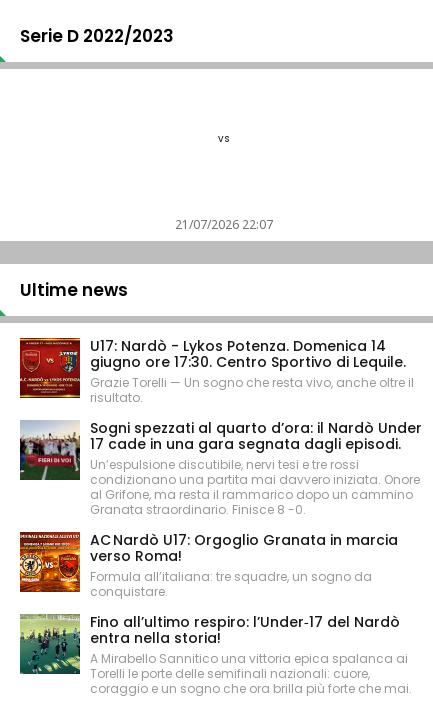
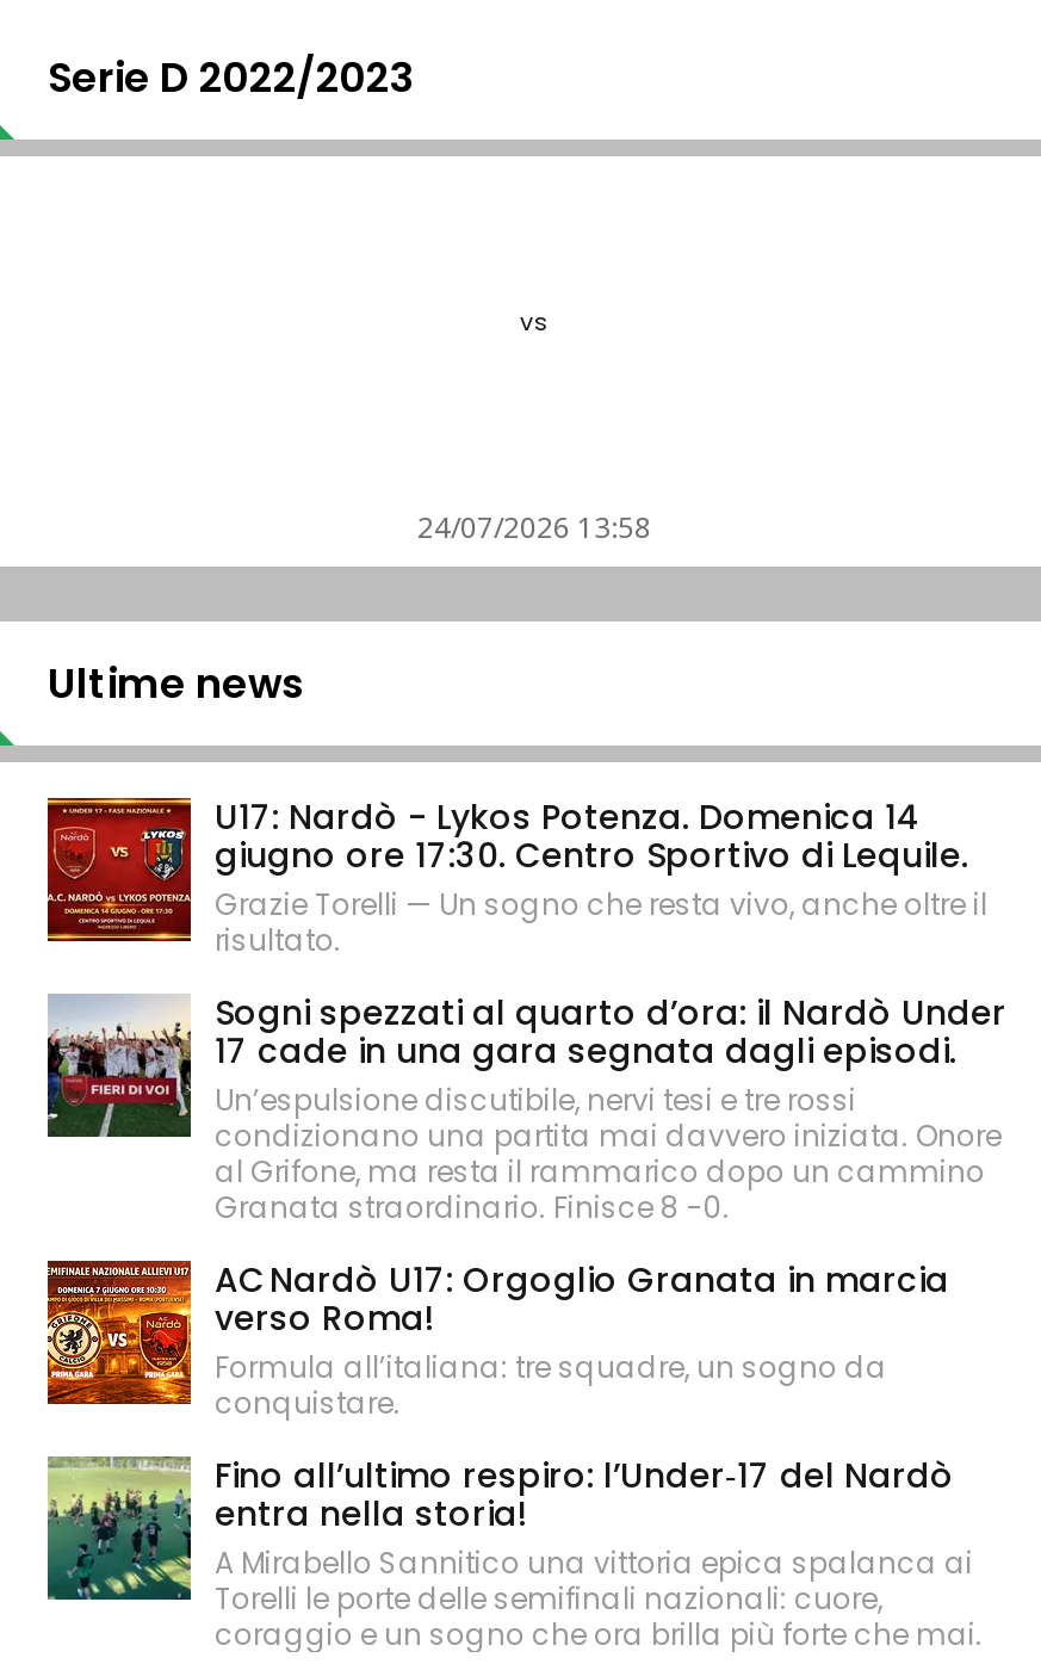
[175,216,273,233] 21/07/2026 22:07 -> [417,507,651,548] 24/07/2026 13:58

